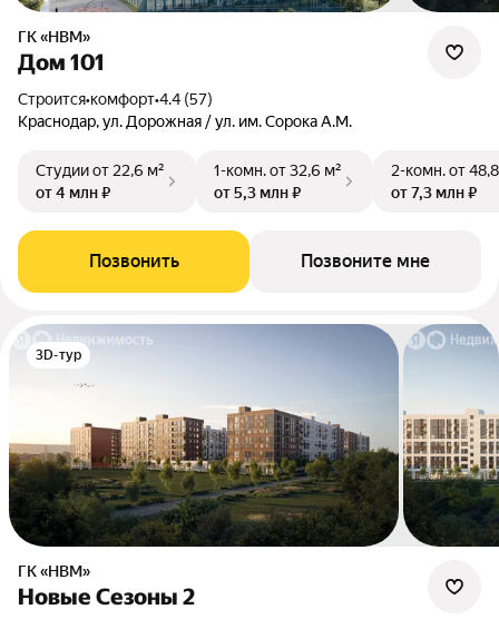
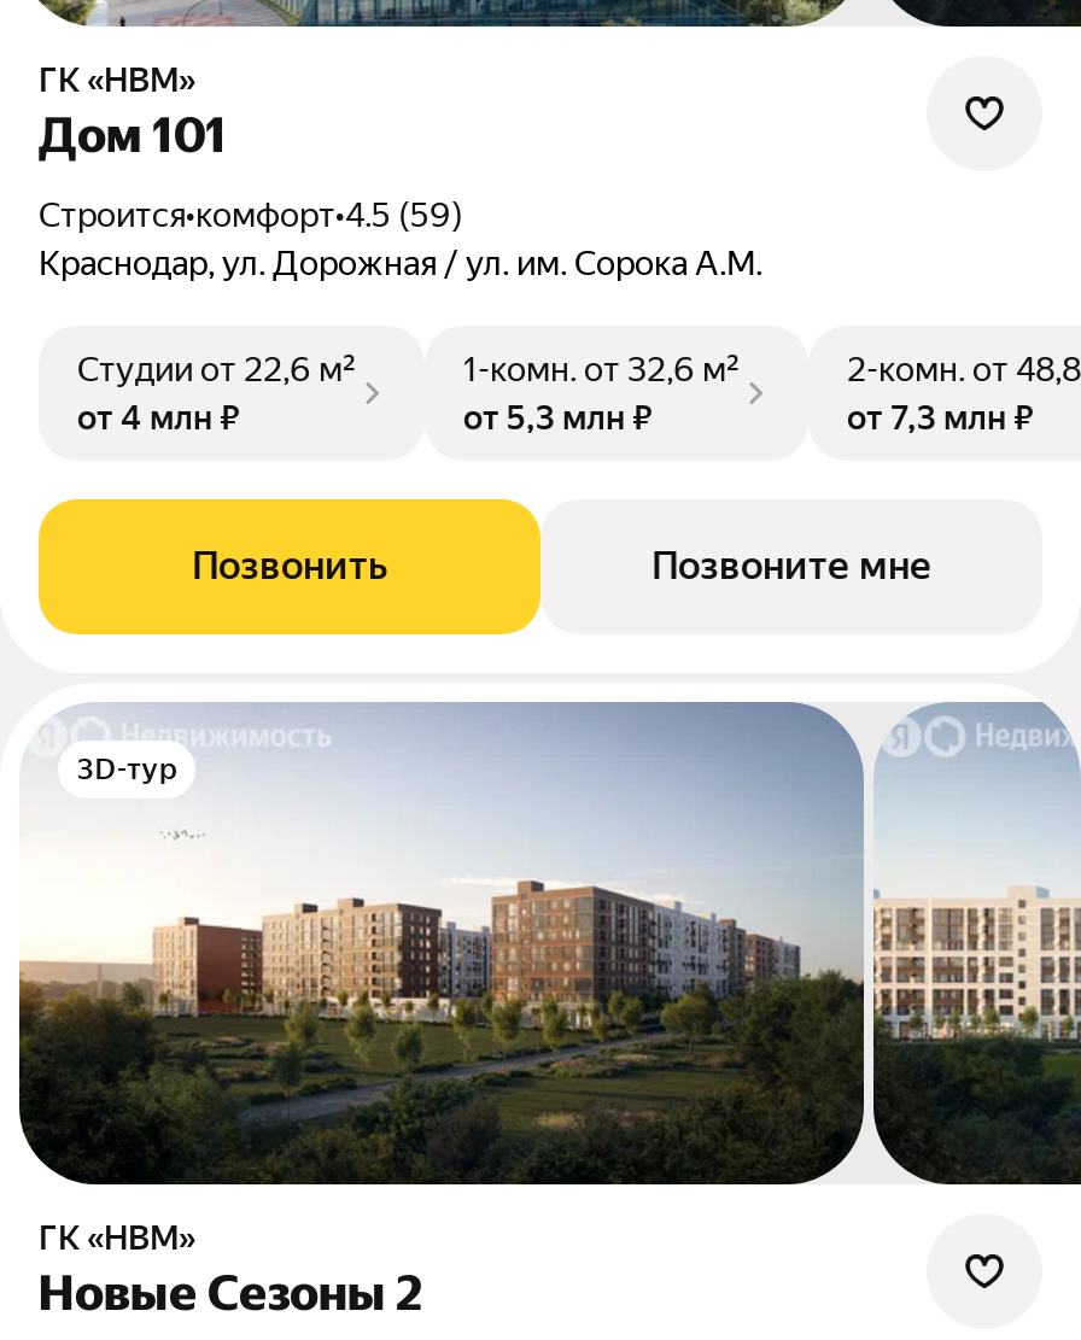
[28,90,213,108] Строится•комфорт•4.4 (57) -> [60,196,463,234] Строится•комфорт•4.5 (59)

